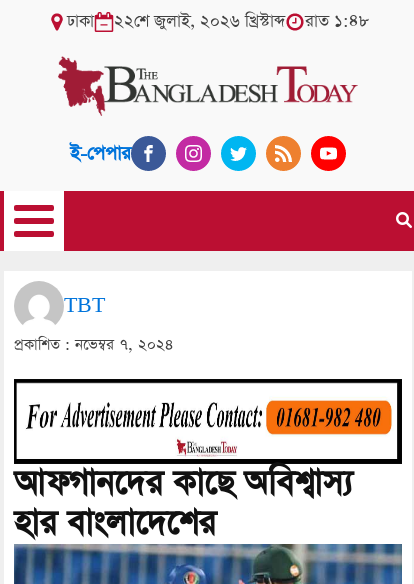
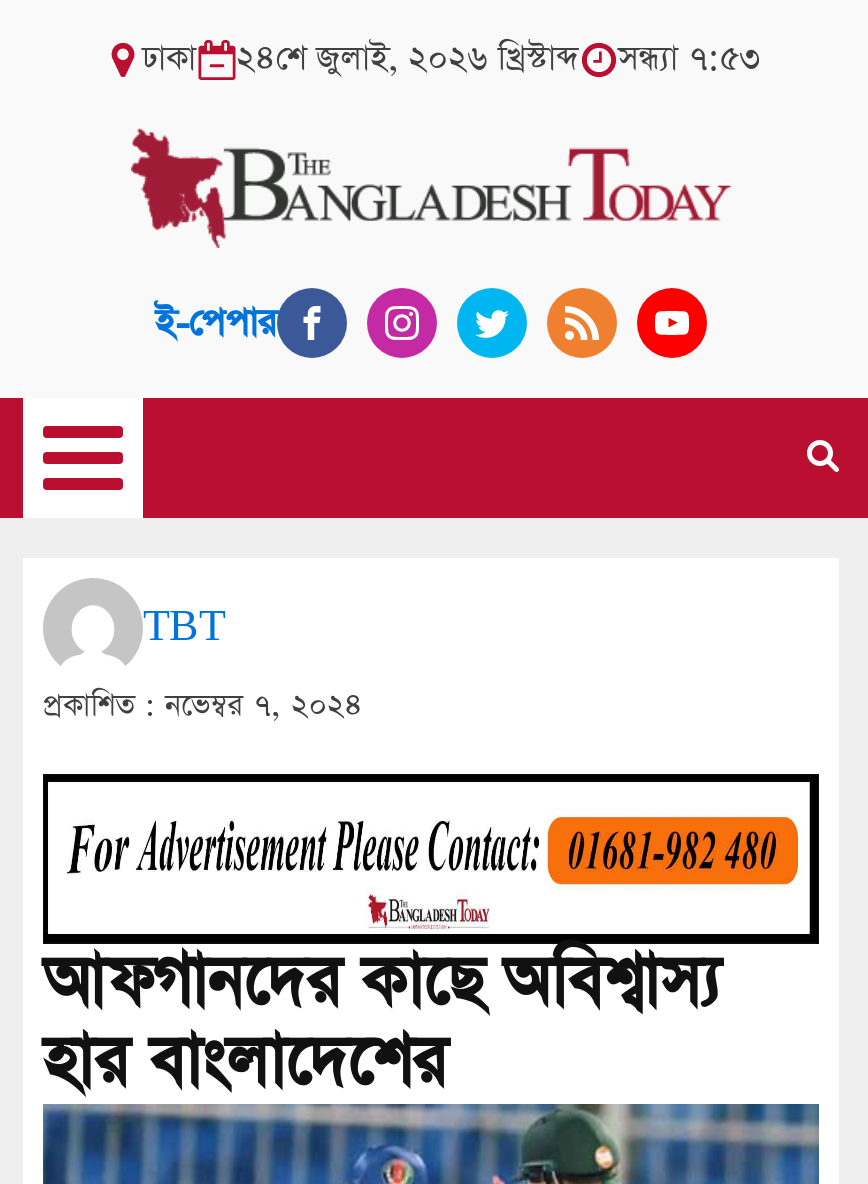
[114,10,369,33] ২২শে জুলাই, ২০২৬ খ্রিস্টাব্দ | রাত ১:৪৮ -> [236,36,760,82] ২৪শে জুলাই, ২০২৬ খ্রিস্টাব্দ | সন্ধ্যা ৭:৫৩

